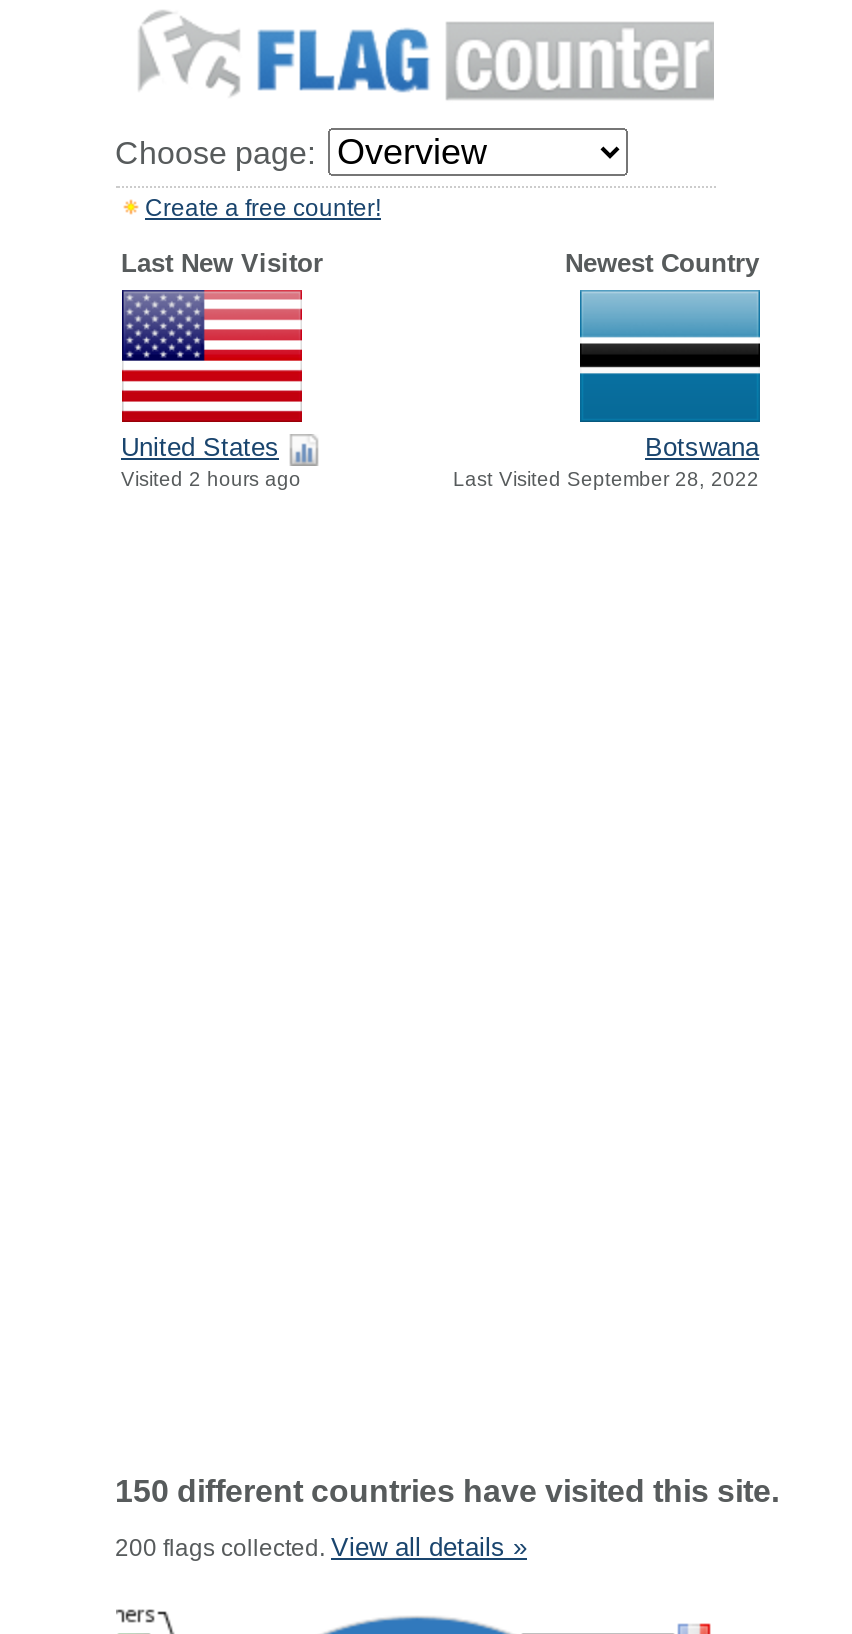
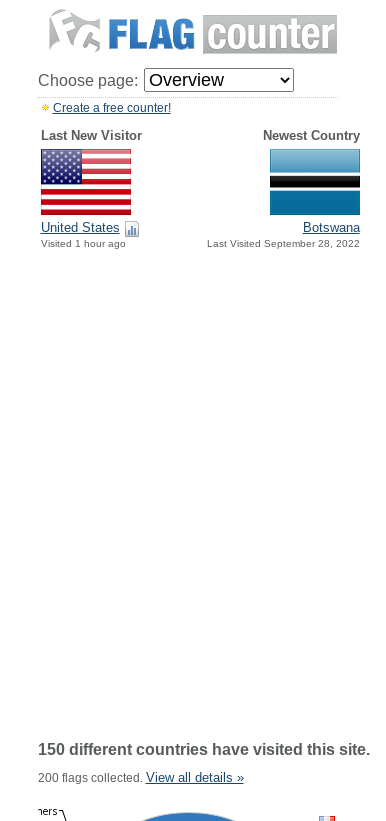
[121,469,301,491] Visited 2 hours ago -> [40,238,125,249] Visited 1 hour ago

